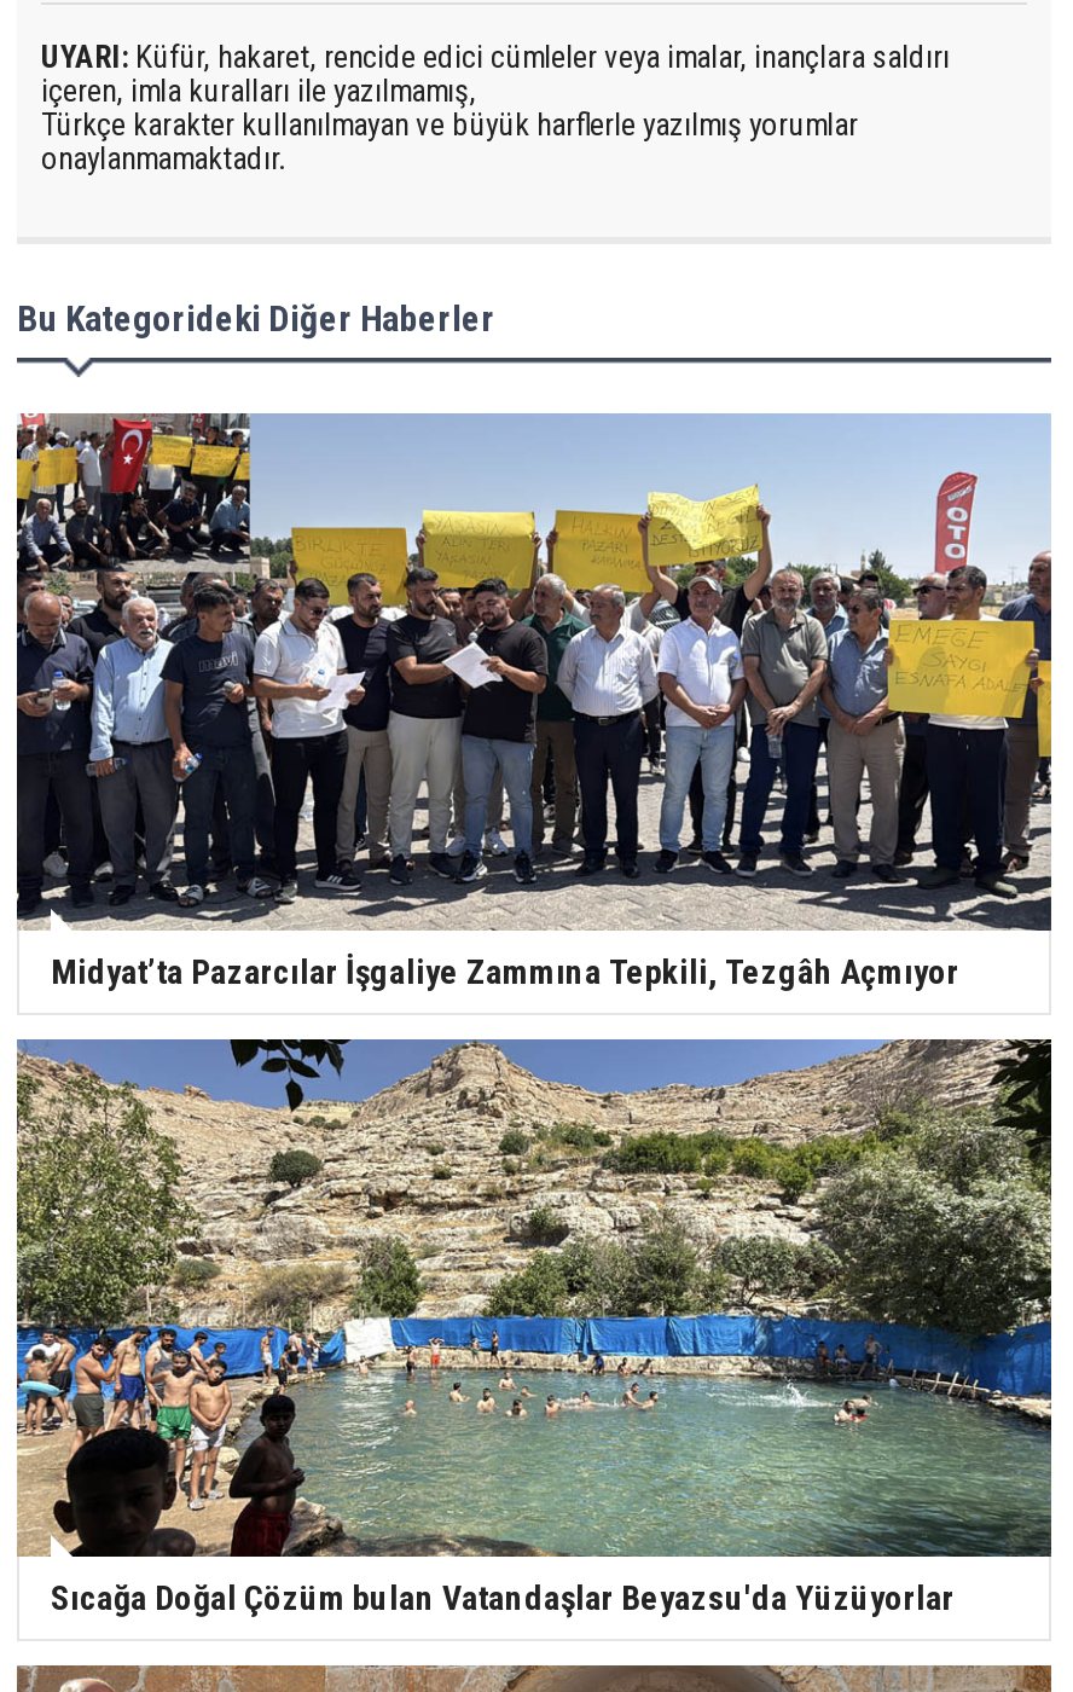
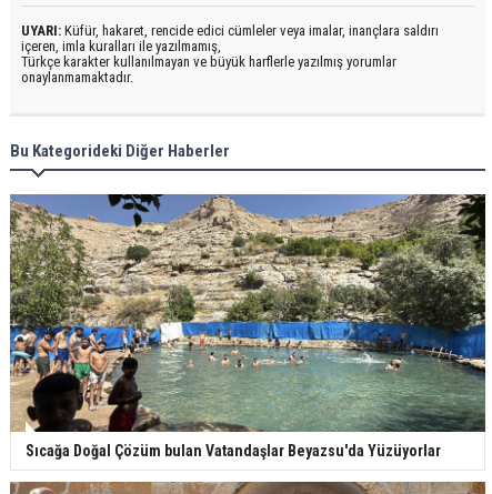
[14,411,1054,991] [image] | Midyat’ta Pazarcılar İşgaliye Zammına Tepkili, Tezgâh Açmıyor -> none

